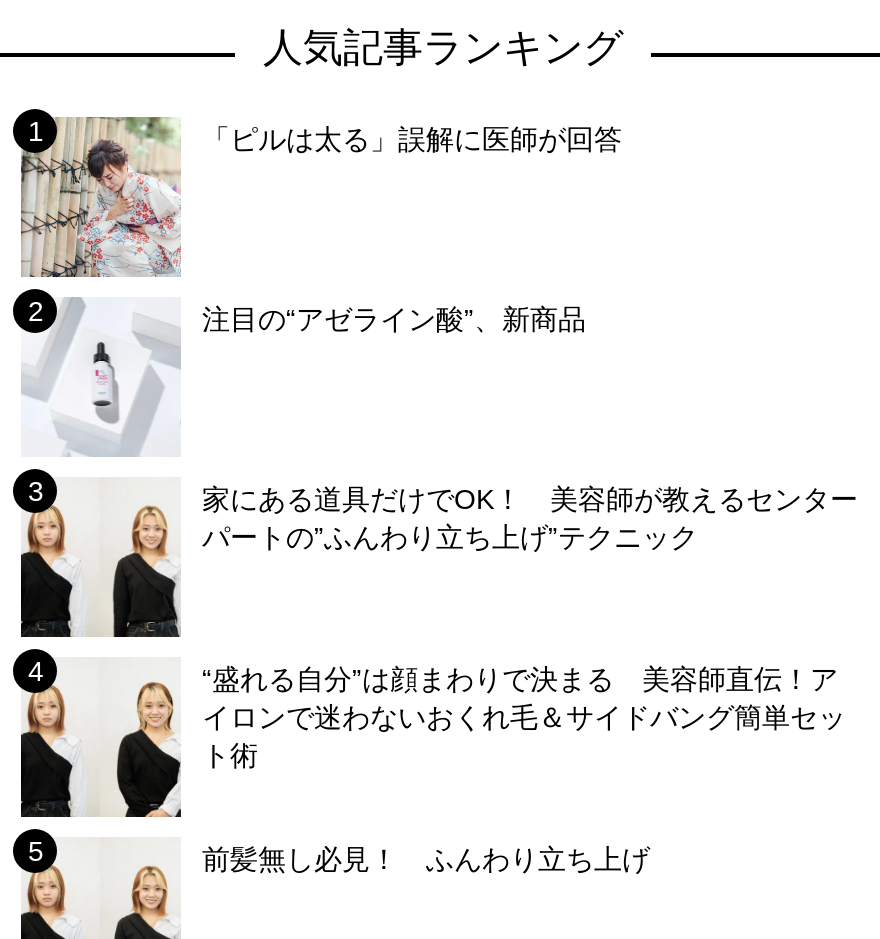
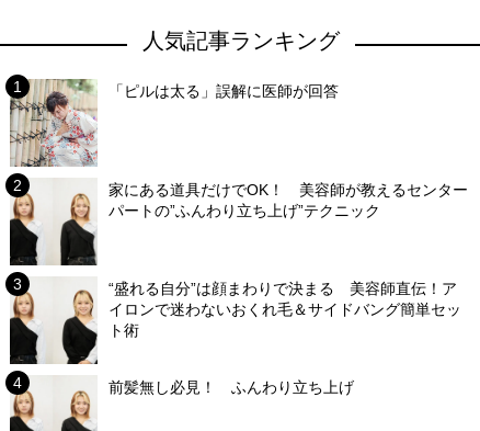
[21,302,586,457] [image] | 注目の“アゼライン酸”、新商品 -> none

